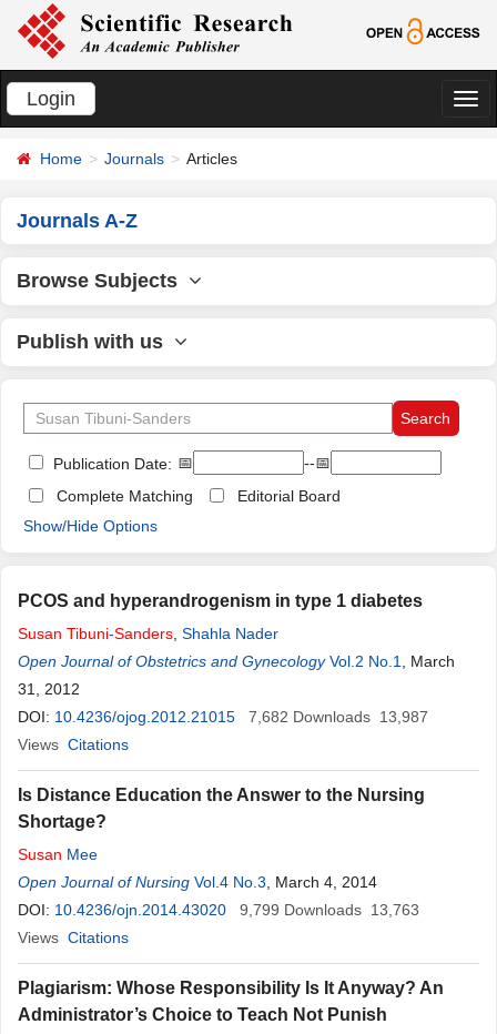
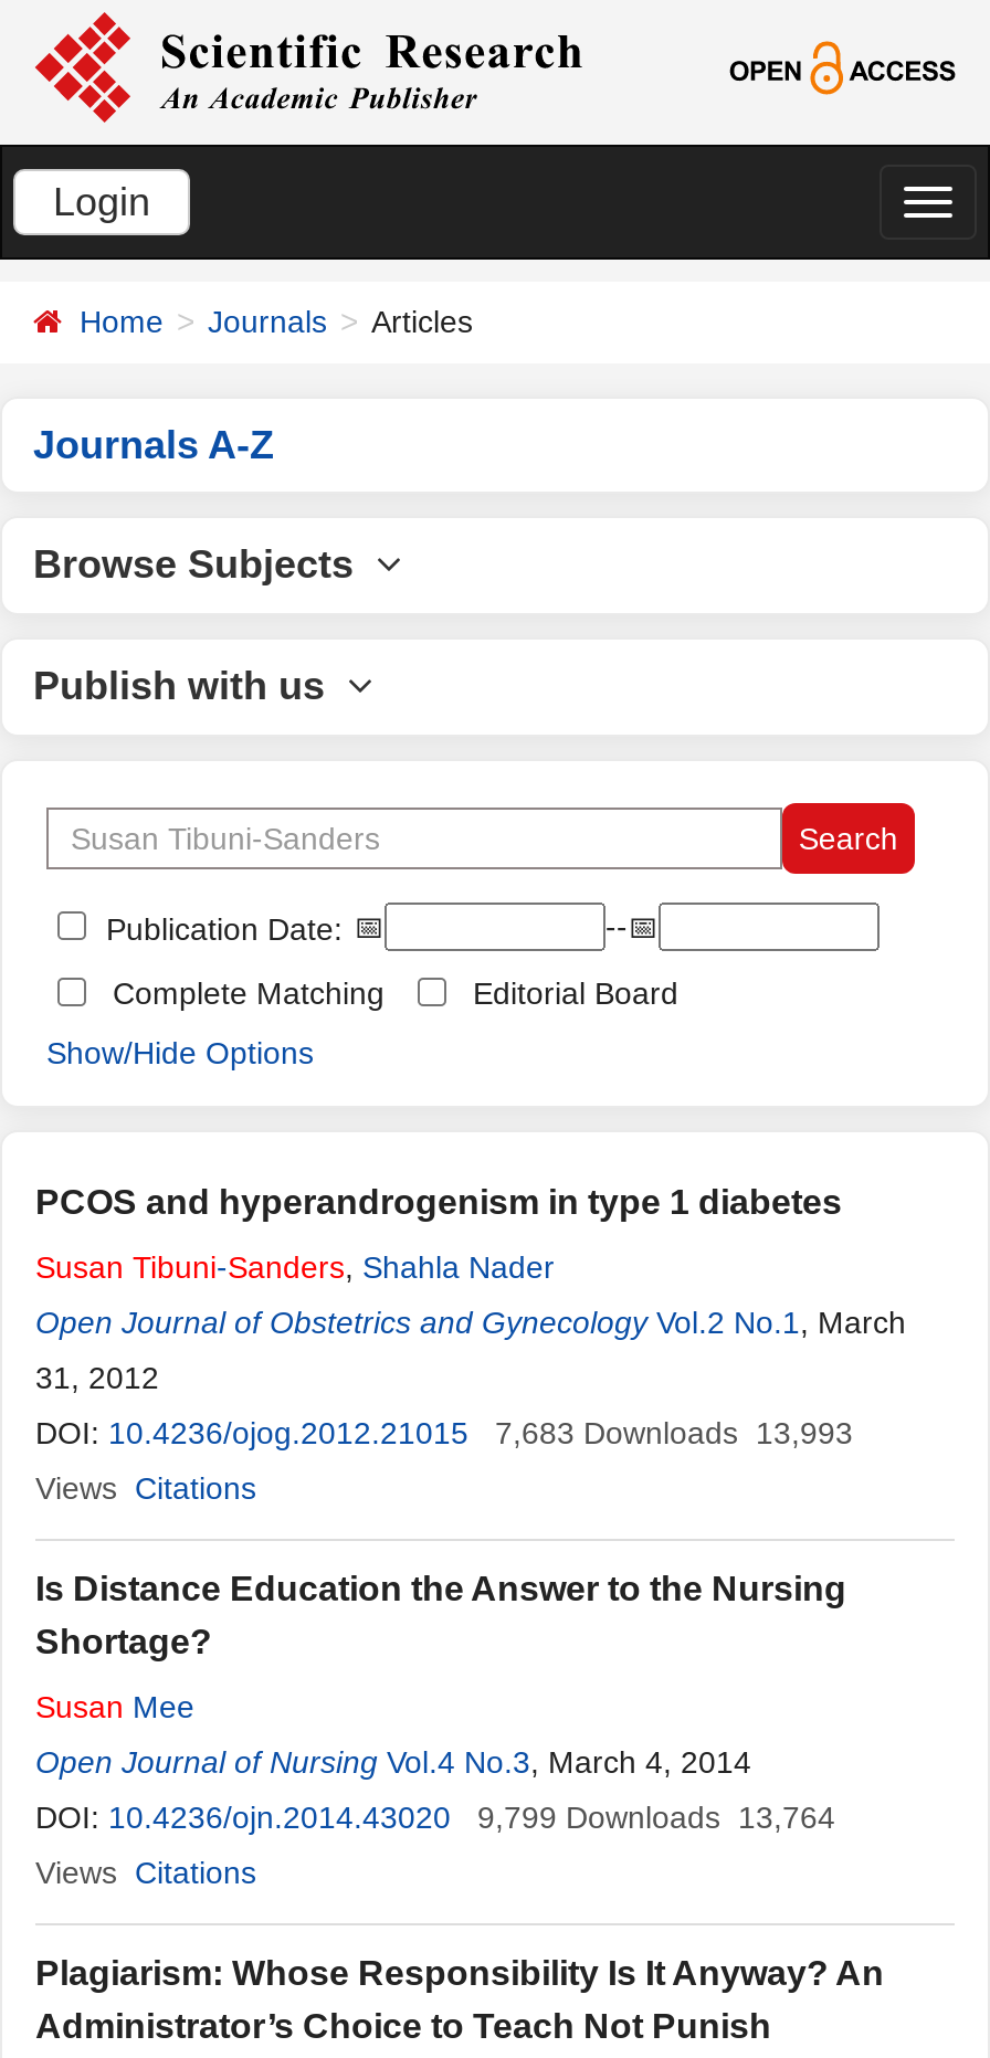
[18,708,428,726] DOI: 10.4236/ojog.2012.21015 7,682 Downloads 13,987 -> [35,1415,853,1450] DOI: 10.4236/ojog.2012.21015 7,683 Downloads 13,993
[18,901,419,919] DOI: 10.4236/ojn.2014.43020 9,799 Downloads 13,763 -> [35,1800,835,1835] DOI: 10.4236/ojn.2014.43020 9,799 Downloads 13,764

